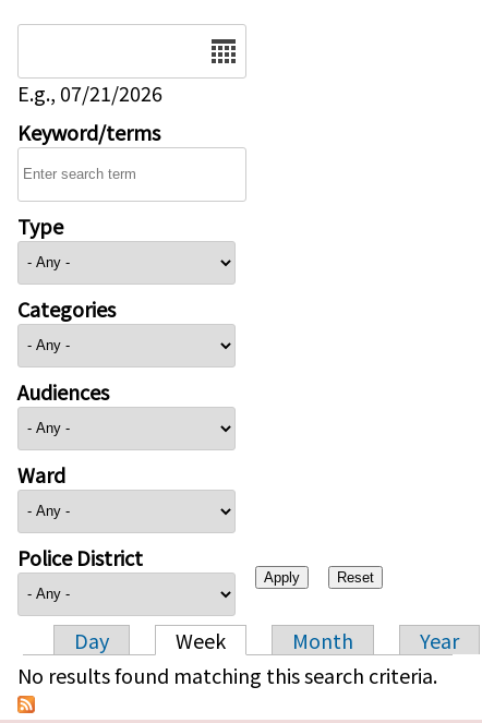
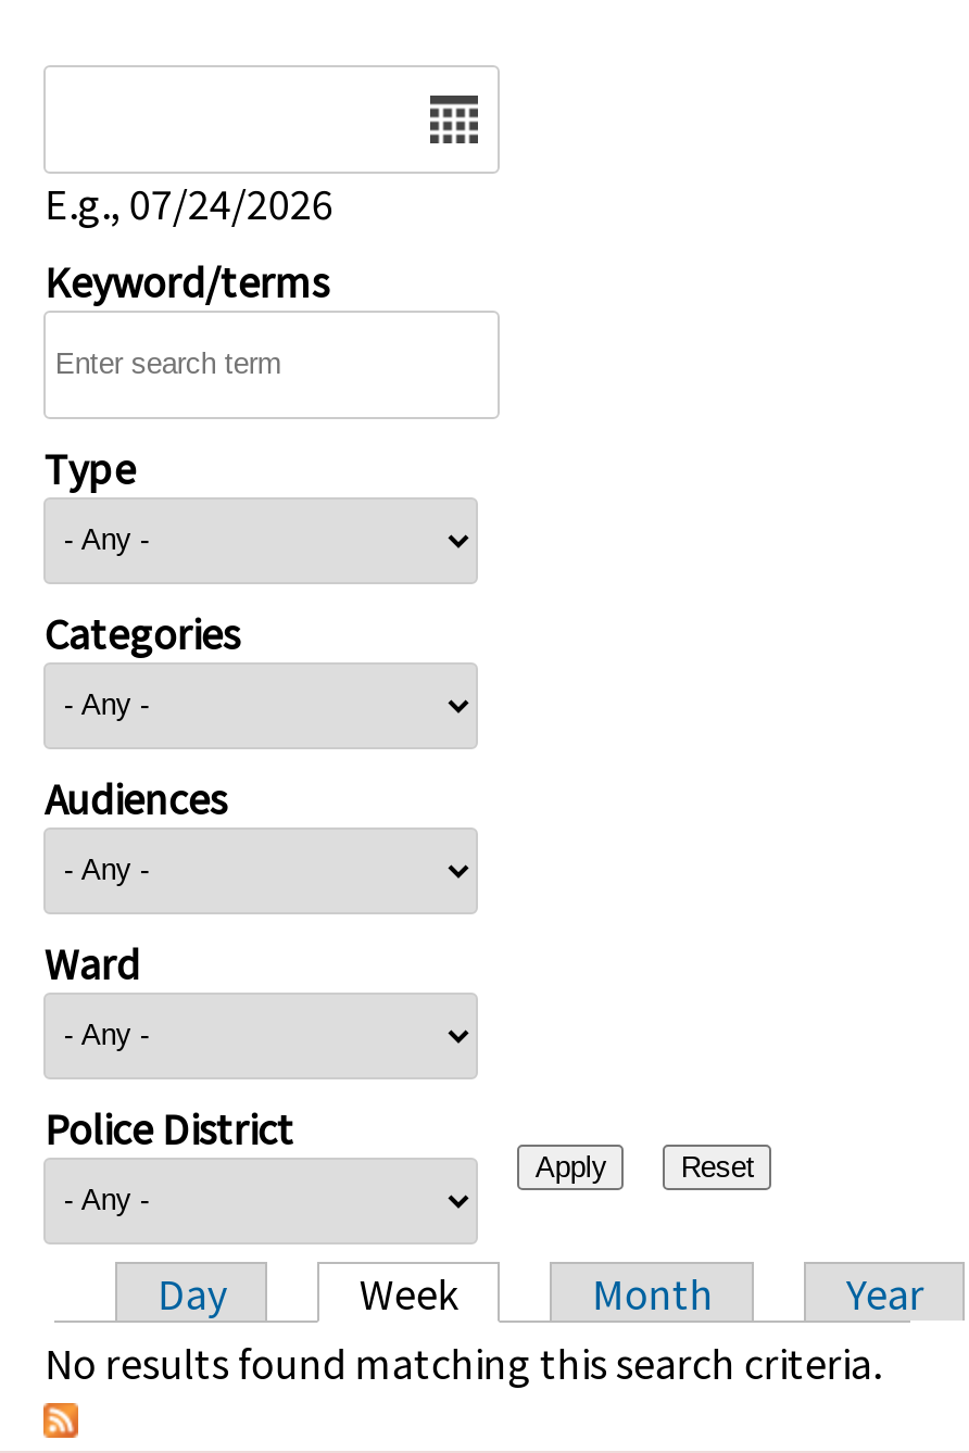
[18,78,163,106] E.g., 07/21/2026 -> [44,173,333,229] E.g., 07/24/2026

